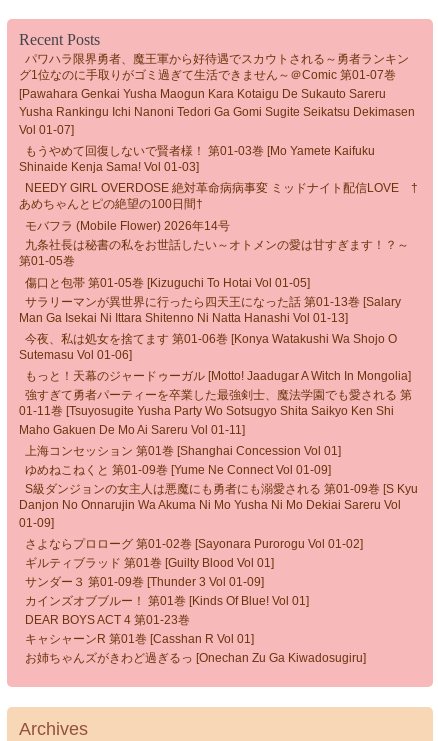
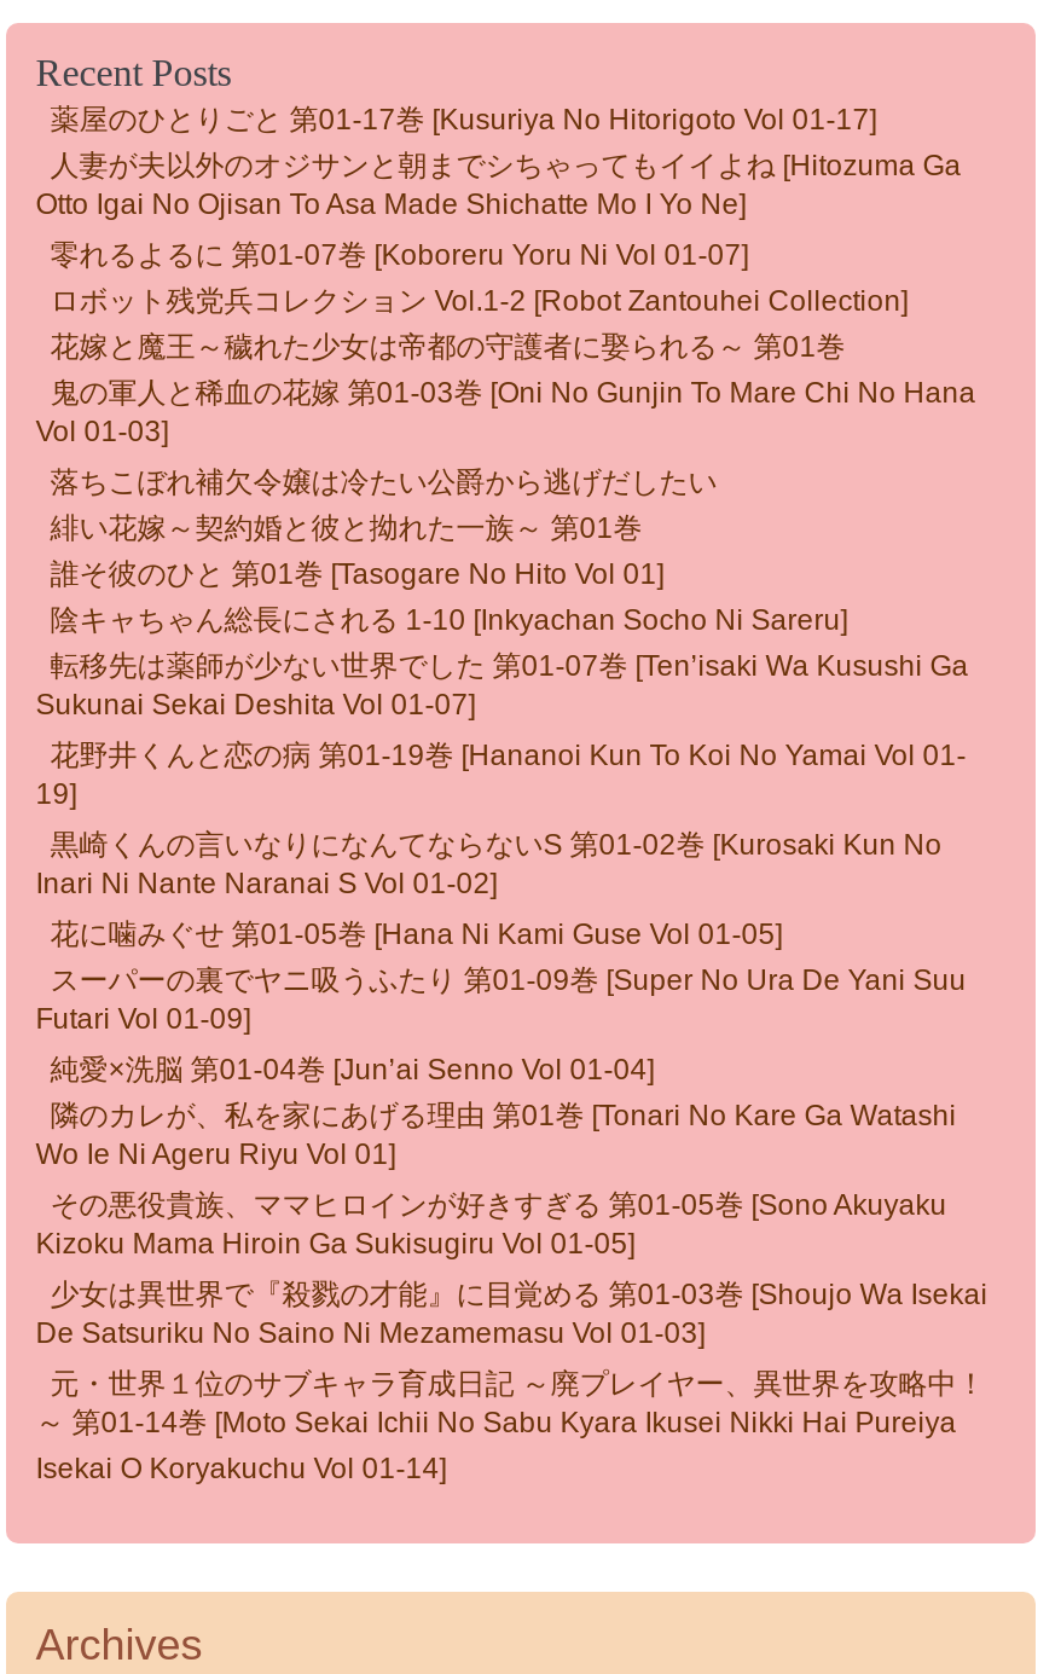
[19,52,418,665] パワハラ限界勇者、魔王軍から好待遇でスカウトされる～勇者ランキン | グ1位なのに手取りがゴミ過ぎて生活できません～＠comic 第01-07巻 | [Pawahara Genkai Yusha Maogun Kara Kotaigu De Sukauto Sareru | Yusha Rankingu Ichi Nanoni Tedori Ga Gomi Sugite Seikatsu Dekimasen | Vol 01-07] | もうやめて回復しないで賢者様！ 第01-03巻 [Mo Yamete Kaifuku | Shinaide Kenja Sama! Vol 01-03] | NEEDY GIRL OVERDOSE 絶対革命病病事変 ミッドナイト配信LOVE † | あめちゃんとピの絶望の100日間† | モバフラ (mobile Flower) 2026年14号 | 九条社長は秘書の私をお世話したい～オトメンの愛は甘すぎます！？～ | 第01-05巻 | 傷口と包帯 第01-05巻 [Kizuguchi To Hotai Vol 01-05] | サラリーマンが異世界に行ったら四天王になった話 第01-13巻 [Salary | Man Ga Isekai Ni Ittara Shitenno Ni Natta Hanashi Vol 01-13] | 今夜、私は処女を捨てます 第01-06巻 [Konya Watakushi Wa Shojo O | Sutemasu Vol 01-06] | もっと！天幕のジャードゥーガル [Motto! Jaadugar A Witch In Mongolia] | 強すぎて勇者パーティーを卒業した最強剣士、魔法学園でも愛される 第 | 01-11巻 [Tsuyosugite Yusha Party Wo Sotsugyo Shita Saikyo Ken Shi | Maho Gakuen De Mo Ai Sareru Vol 01-11] | 上海コンセッション 第01巻 [Shanghai Concession Vol 01] | ゆめねこねくと 第01-09巻 [Yume Ne Connect Vol 01-09] | S級ダンジョンの女主人は悪魔にも勇者にも溺愛される 第01-09巻 [S Kyu | Danjon No Onnarujin Wa Akuma Ni Mo Yusha Ni Mo Dekiai Sareru Vol | 01-09] | さよならプロローグ 第01-02巻 [Sayonara Purorogu Vol 01-02] | ギルティブラッド 第01巻 [Guilty Blood Vol 01] | サンダー３ 第01-09巻 [Thunder 3 Vol 01-09] | カインズオブブルー！ 第01巻 [Kinds Of Blue! Vol 01] | DEAR BOYS ACT 4 第01-23巻 | キャシャーンR 第01巻 [Casshan R Vol 01] | お姉ちゃんズがきわど過ぎるっ [Onechan Zu Ga Kiwadosugiru] -> [36,103,988,1493] 薬屋のひとりごと 第01-17巻 [Kusuriya No Hitorigoto Vol 01-17] | 人妻が夫以外のオジサンと朝までシちゃってもイイよね [Hitozuma Ga | Otto Igai No Ojisan To Asa Made Shichatte Mo I Yo Ne] | 零れるよるに 第01-07巻 [Koboreru Yoru Ni Vol 01-07] | ロボット残党兵コレクション Vol.1-2 [Robot Zantouhei Collection] | 花嫁と魔王～穢れた少女は帝都の守護者に娶られる～ 第01巻 | 鬼の軍人と稀血の花嫁 第01-03巻 [Oni No Gunjin To Mare Chi No Hana | Vol 01-03] | 落ちこぼれ補欠令嬢は冷たい公爵から逃げだしたい | 緋い花嫁～契約婚と彼と拗れた一族～ 第01巻 | 誰そ彼のひと 第01巻 [Tasogare No Hito Vol 01] | 陰キャちゃん総長にされる 1-10 [Inkyachan Socho Ni Sareru] | 転移先は薬師が少ない世界でした 第01-07巻 [Ten’isaki Wa Kusushi Ga | Sukunai Sekai Deshita Vol 01-07] | 花野井くんと恋の病 第01-19巻 [Hananoi Kun To Koi No Yamai Vol 01- | 19] | 黒崎くんの言いなりになんてならないS 第01-02巻 [Kurosaki Kun No | Inari Ni Nante Naranai S Vol 01-02] | 花に噛みぐせ 第01-05巻 [Hana Ni Kami Guse Vol 01-05] | スーパーの裏でヤニ吸うふたり 第01-09巻 [Super No Ura De Yani Suu | Futari Vol 01-09] | 純愛×洗脳 第01-04巻 [jun’ai Senno Vol 01-04] | 隣のカレが、私を家にあげる理由 第01巻 [Tonari No Kare Ga Watashi | Wo Ie Ni Ageru Riyu Vol 01] | その悪役貴族、ママヒロインが好きすぎる 第01-05巻 [Sono Akuyaku | Kizoku Mama Hiroin Ga Sukisugiru Vol 01-05] | 少女は異世界で『殺戮の才能』に目覚める 第01-03巻 [Shoujo Wa Isekai | De Satsuriku No Saino Ni Mezamemasu Vol 01-03] | 元・世界１位のサブキャラ育成日記 ～廃プレイヤー、異世界を攻略中！ | ～ 第01-14巻 [Moto Sekai Ichii No Sabu Kyara Ikusei Nikki Hai Pureiya | Isekai O Koryakuchu Vol 01-14]

